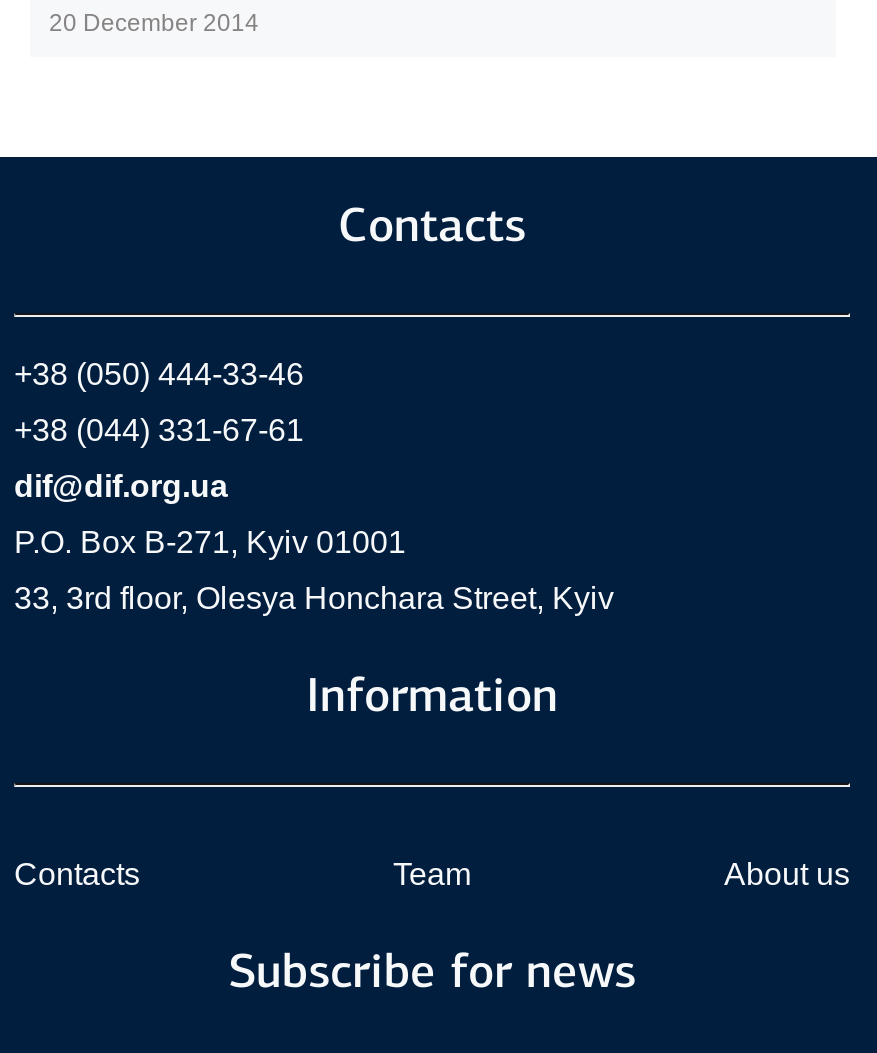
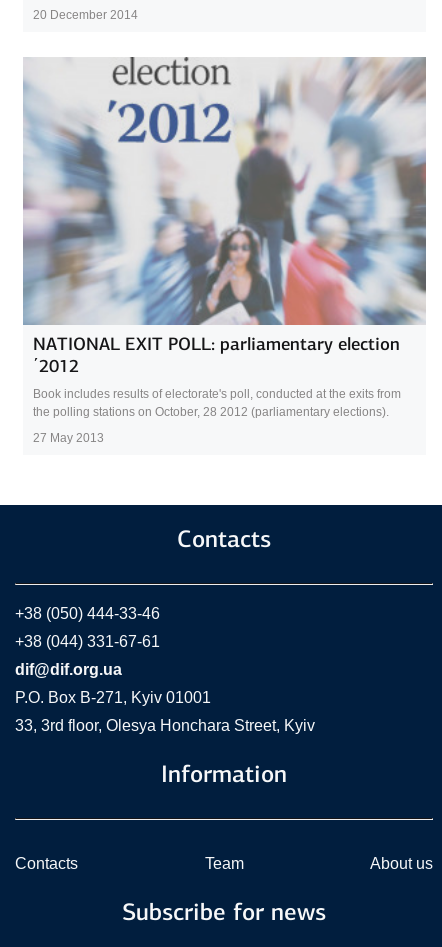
none -> [22,56,427,445] [image] | NATIONAL EXIT POLL: рarliamentary election | ΄2012 | Book includes results of electorate's poll, conducted at the exits from | the polling stations on October, 28 2012 (parliamentary elections). | 27 May 2013

